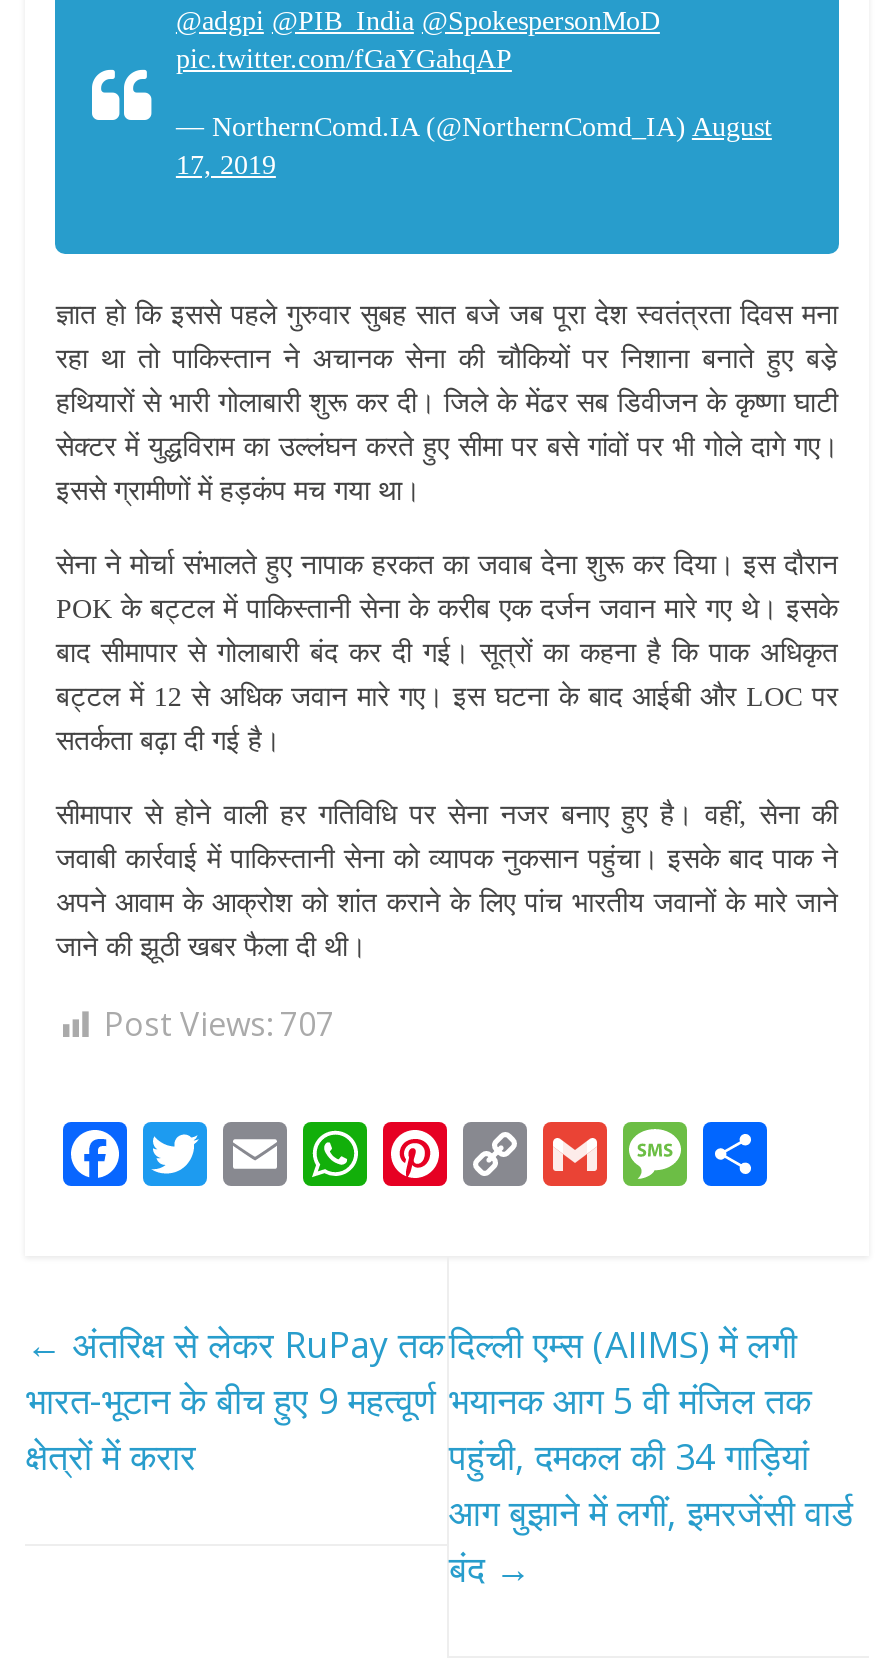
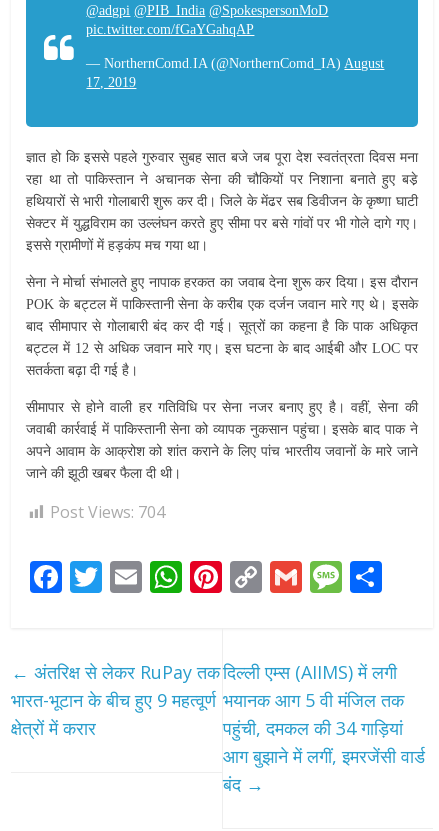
[104,1002,334,1046] Post Views: 707 -> [50,501,165,523] Post Views: 704

